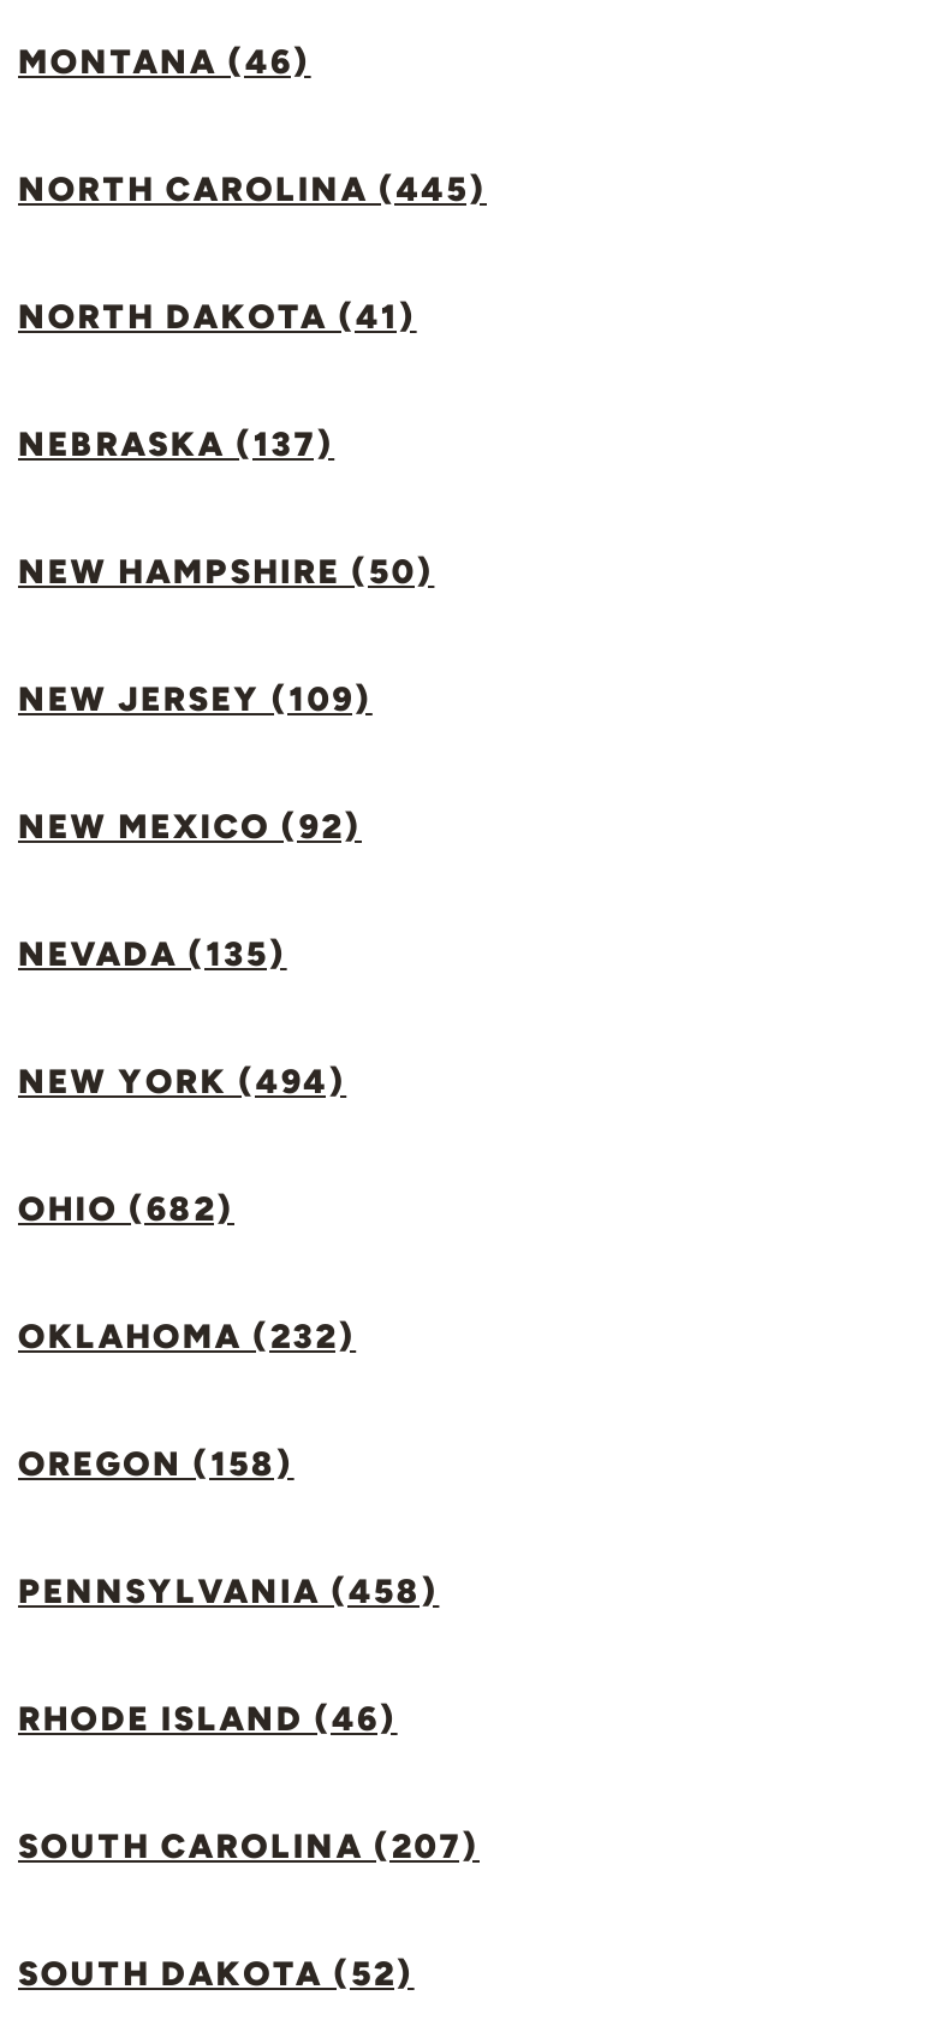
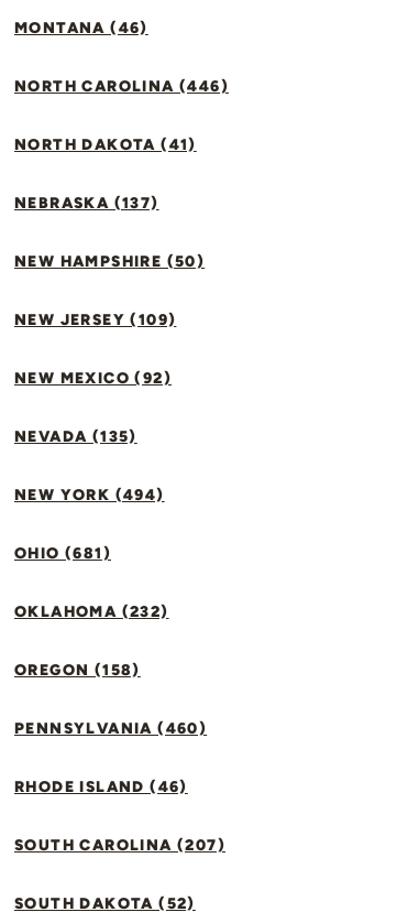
[18,170,487,210] NORTH CAROLINA (445) -> [14,77,229,96] NORTH CAROLINA (446)
[18,1189,234,1230] OHIO (682) -> [14,544,111,563] OHIO (681)
[18,1572,439,1613] PENNSYLVANIA (458) -> [14,719,207,738] PENNSYLVANIA (460)

